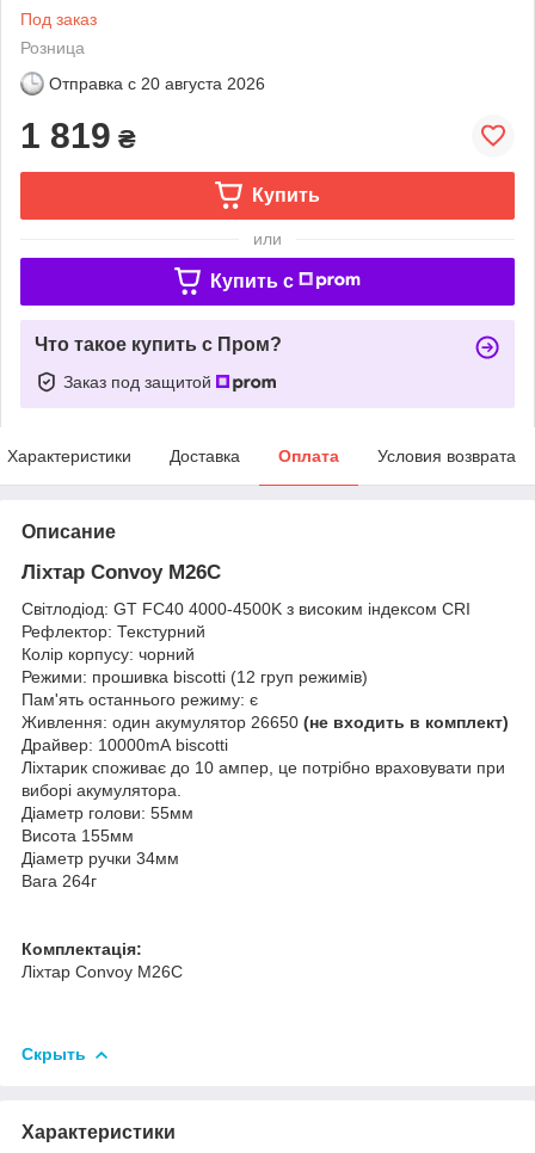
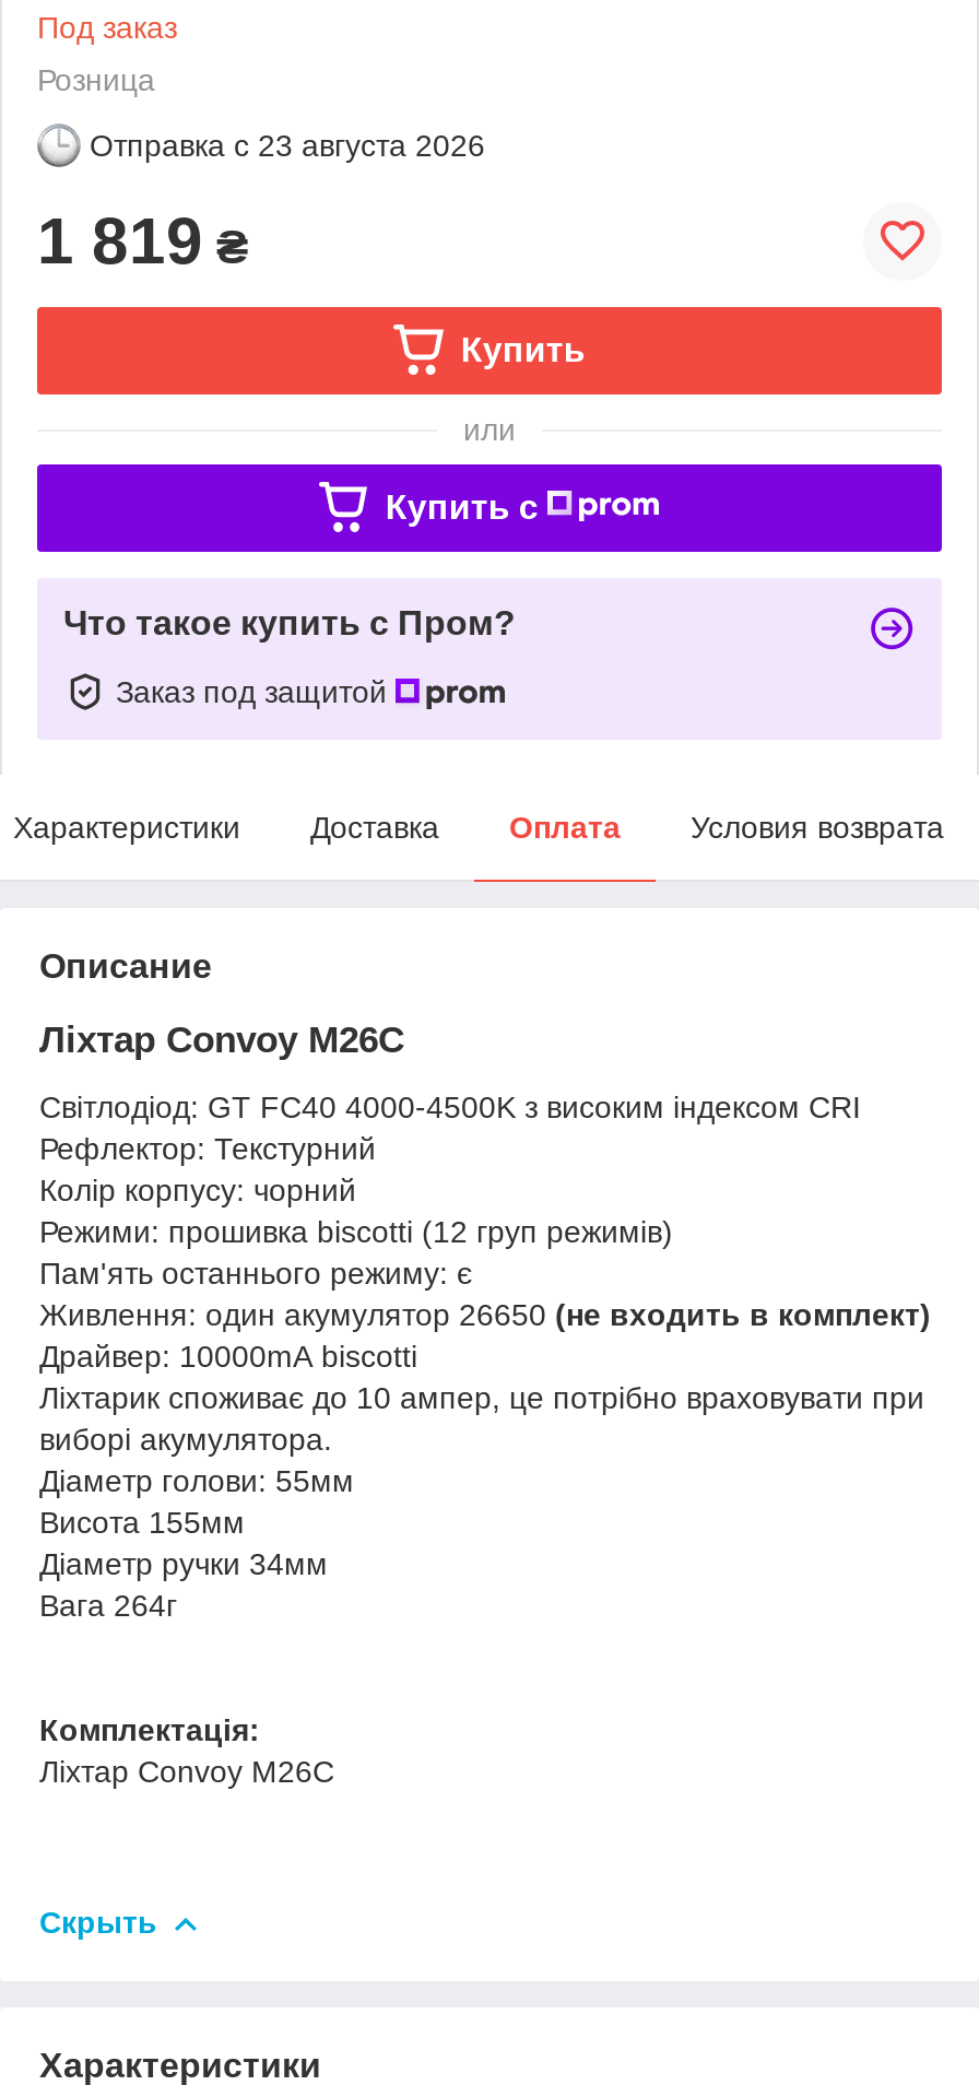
[49,74,265,93] Отправка с 20 августа 2026 -> [90,127,485,162] Отправка с 23 августа 2026

